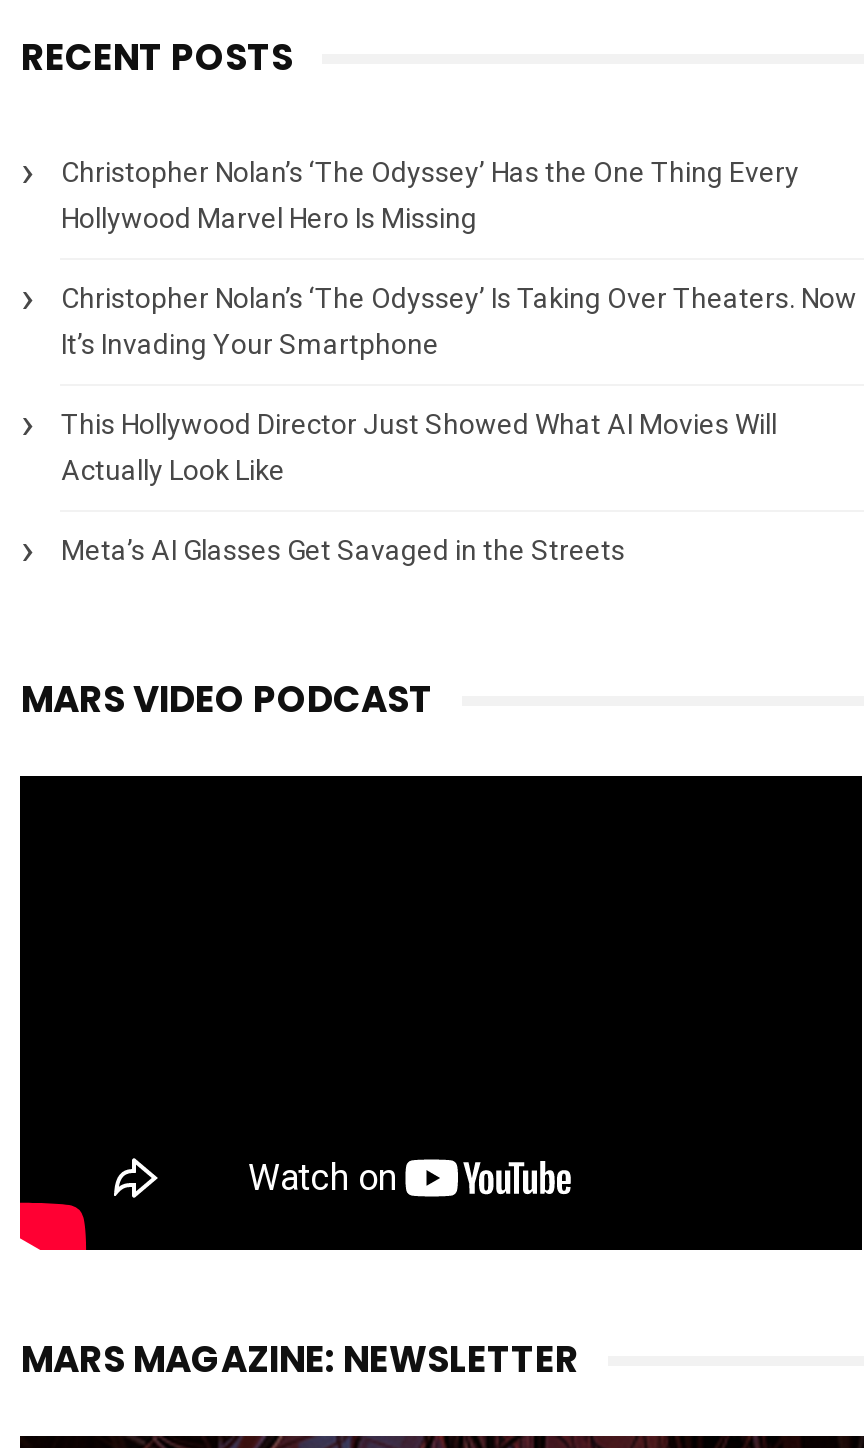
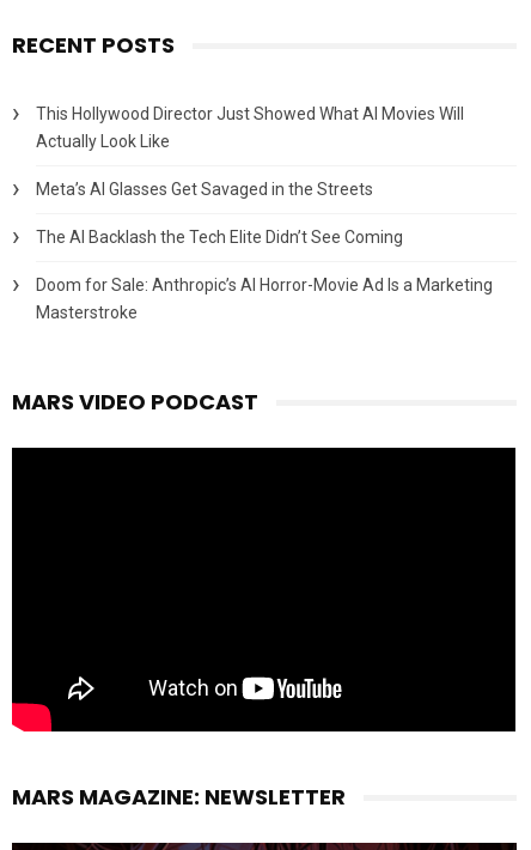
[61,156,857,360] Christopher Nolan’s ‘The Odyssey’ Has the One Thing Every | Hollywood Marvel Hero Is Missing | Christopher Nolan’s ‘The Odyssey’ Is Taking Over Theaters. Now | It’s Invading Your Smartphone -> none
moved [61,408,777,566] -> [36,104,465,199]: This Hollywood Director Just Showed What AI Movies Will | Actually Look Like | Meta’s AI Glasses Get Savaged in the Streets
none -> [36,228,493,322] The AI Backlash the Tech Elite Didn’t See Coming | Doom for Sale: Anthropic’s AI Horror-Movie Ad Is a Marketing | Masterstroke

